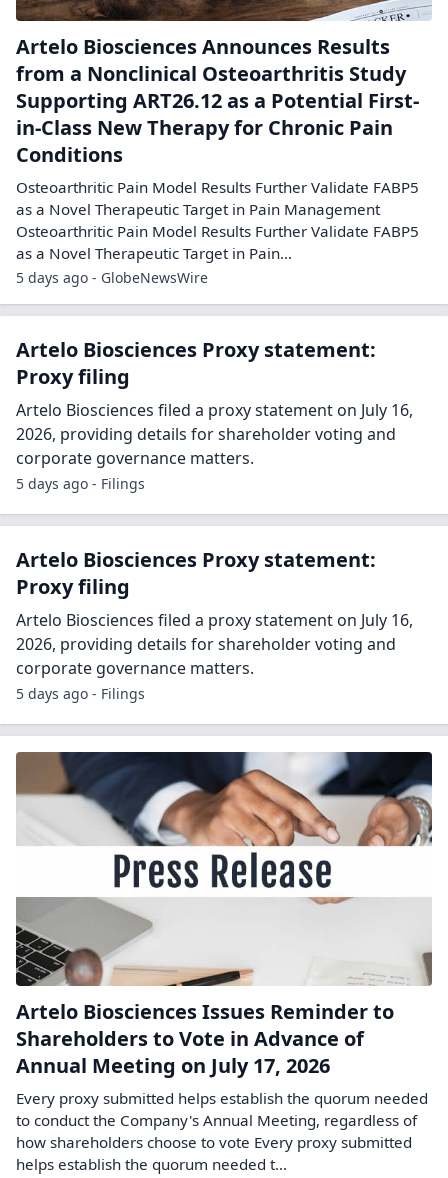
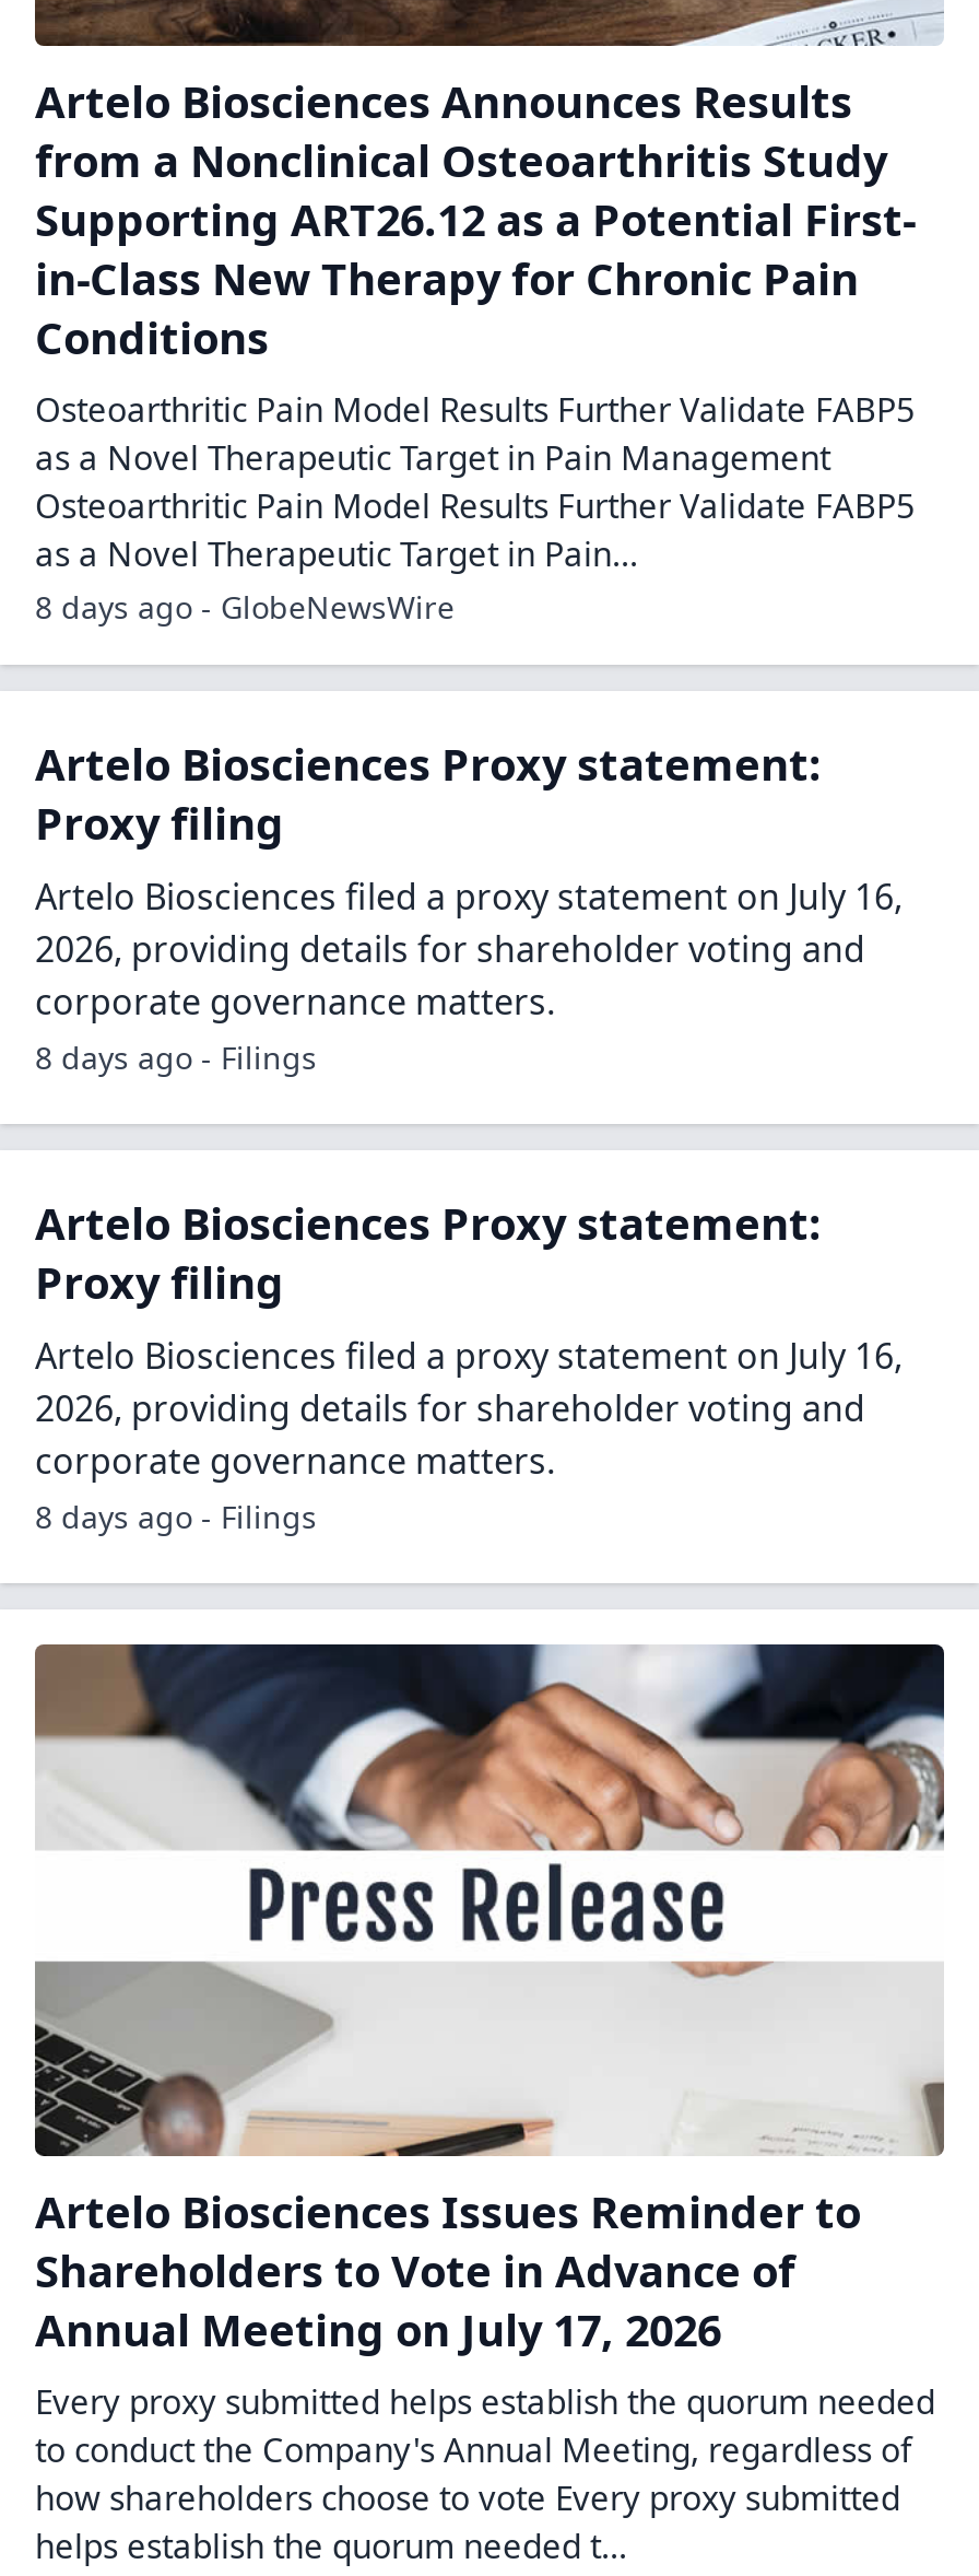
[16,268,208,287] 5 days ago - GlobeNewsWire -> [35,586,455,628] 8 days ago - GlobeNewsWire
[16,474,145,493] 5 days ago - Filings -> [35,1037,317,1079] 8 days ago - Filings
[16,684,145,703] 5 days ago - Filings -> [35,1496,317,1538] 8 days ago - Filings

